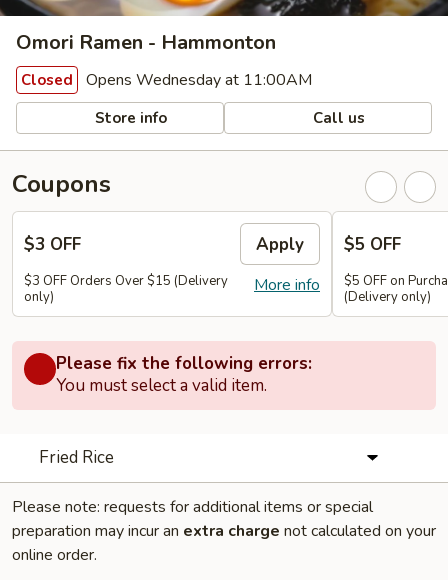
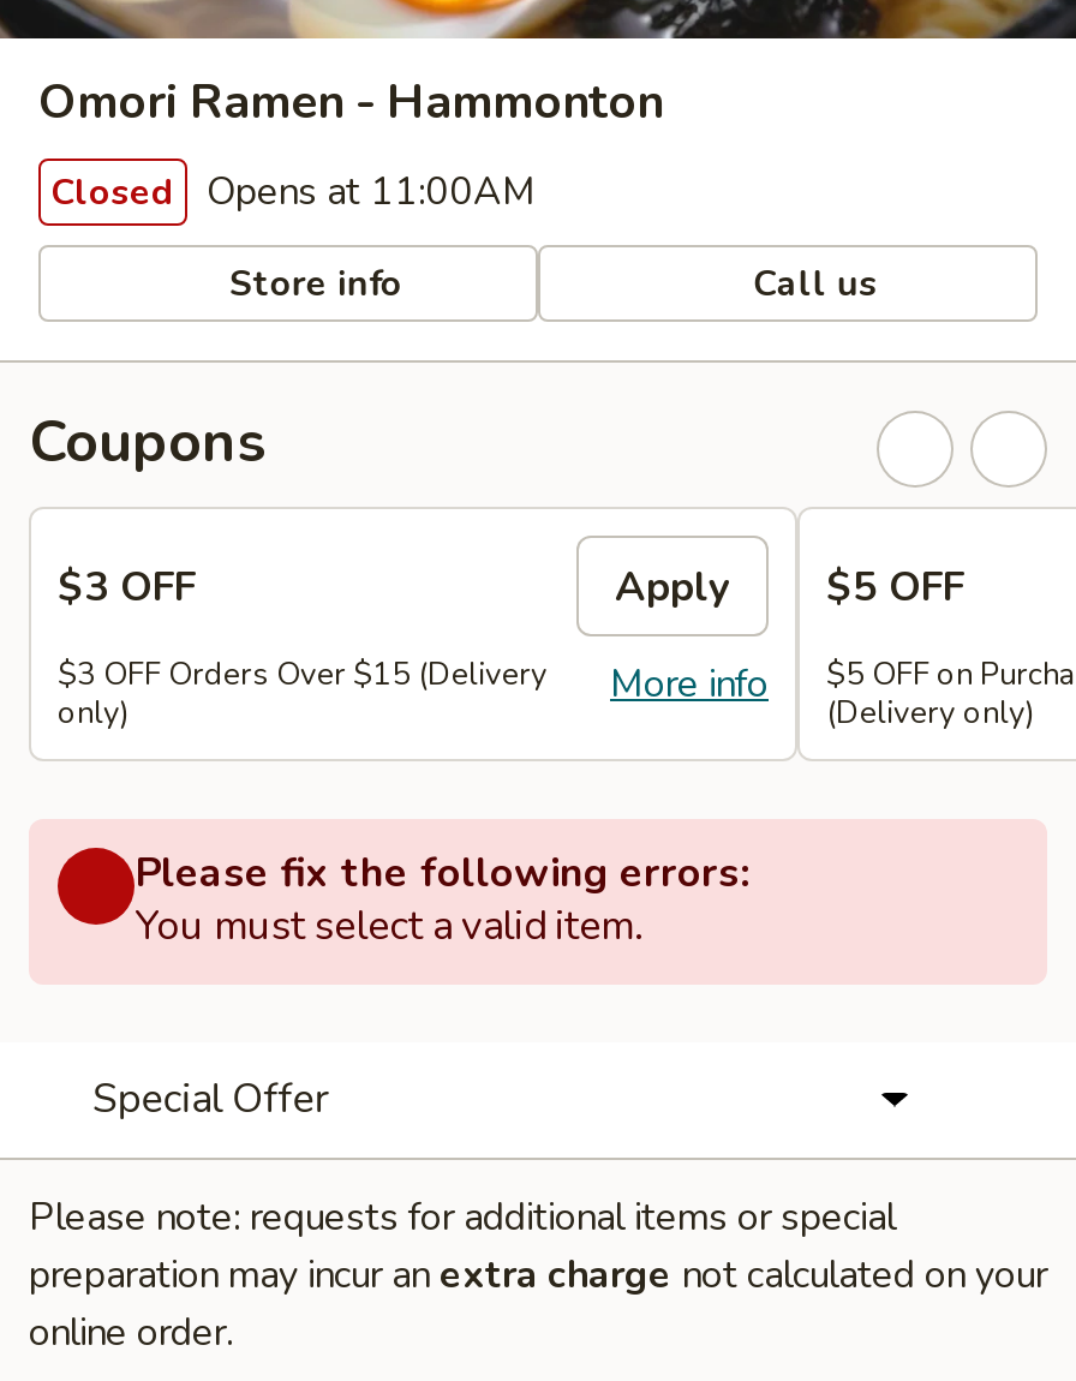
[21,69,312,91] Closed Opens Wednesday at 11:00AM -> [50,166,536,219] Closed Opens at 11:00AM
[39,446,114,469] Fried Rice -> [93,1071,330,1126] Special Offer

